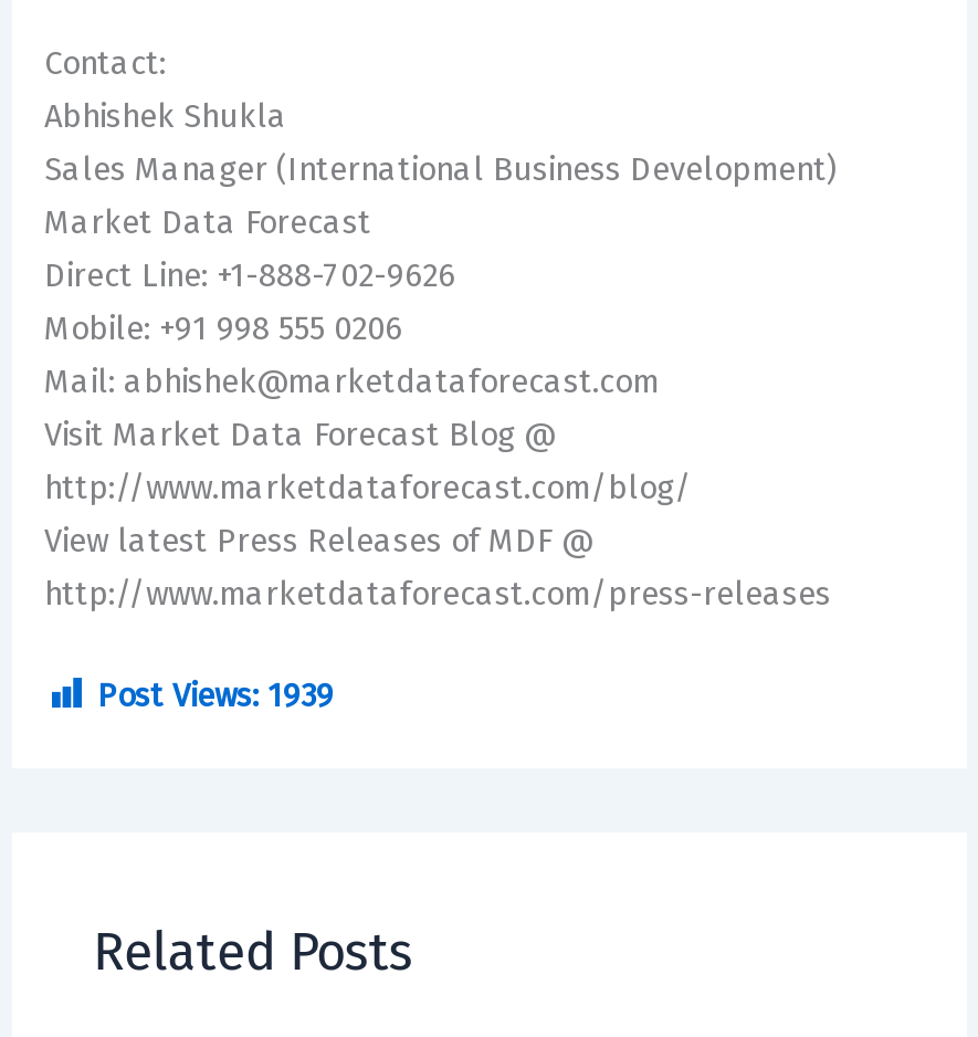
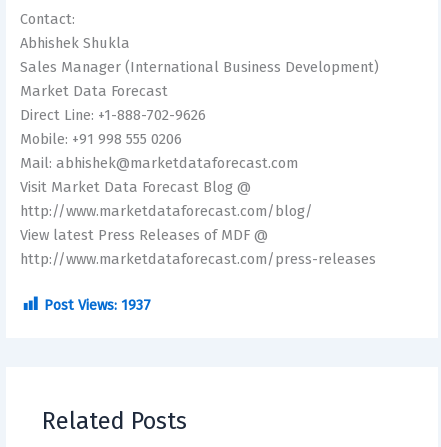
[97,674,334,714] Post Views: 1939 -> [44,295,151,313] Post Views: 1937

